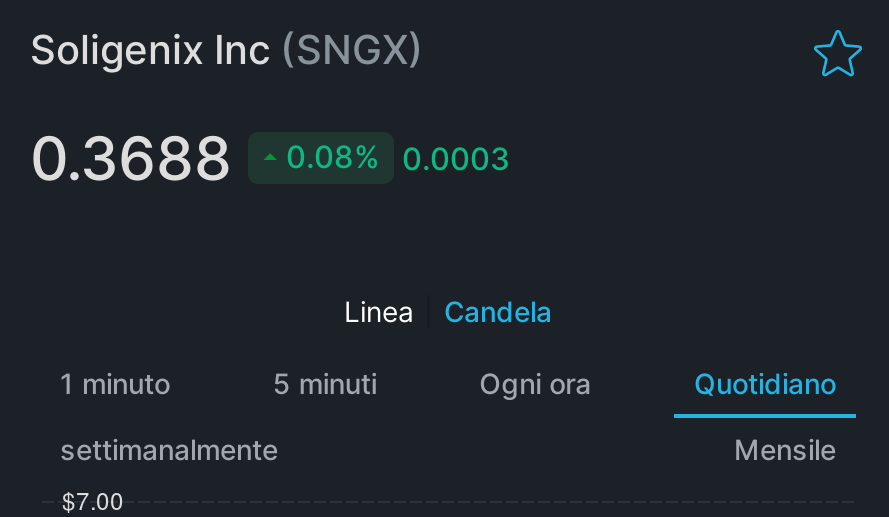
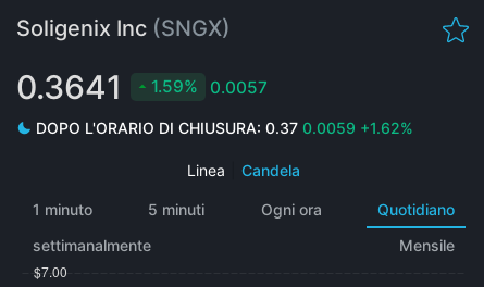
[30,121,510,193] 0.3688 | 0.08% 0.0003 -> [16,67,413,136] 0.3641 | 1.59% 0.0057 | DOPO L'ORARIO DI CHIUSURA: 0.37 0.0059 +1.62%

